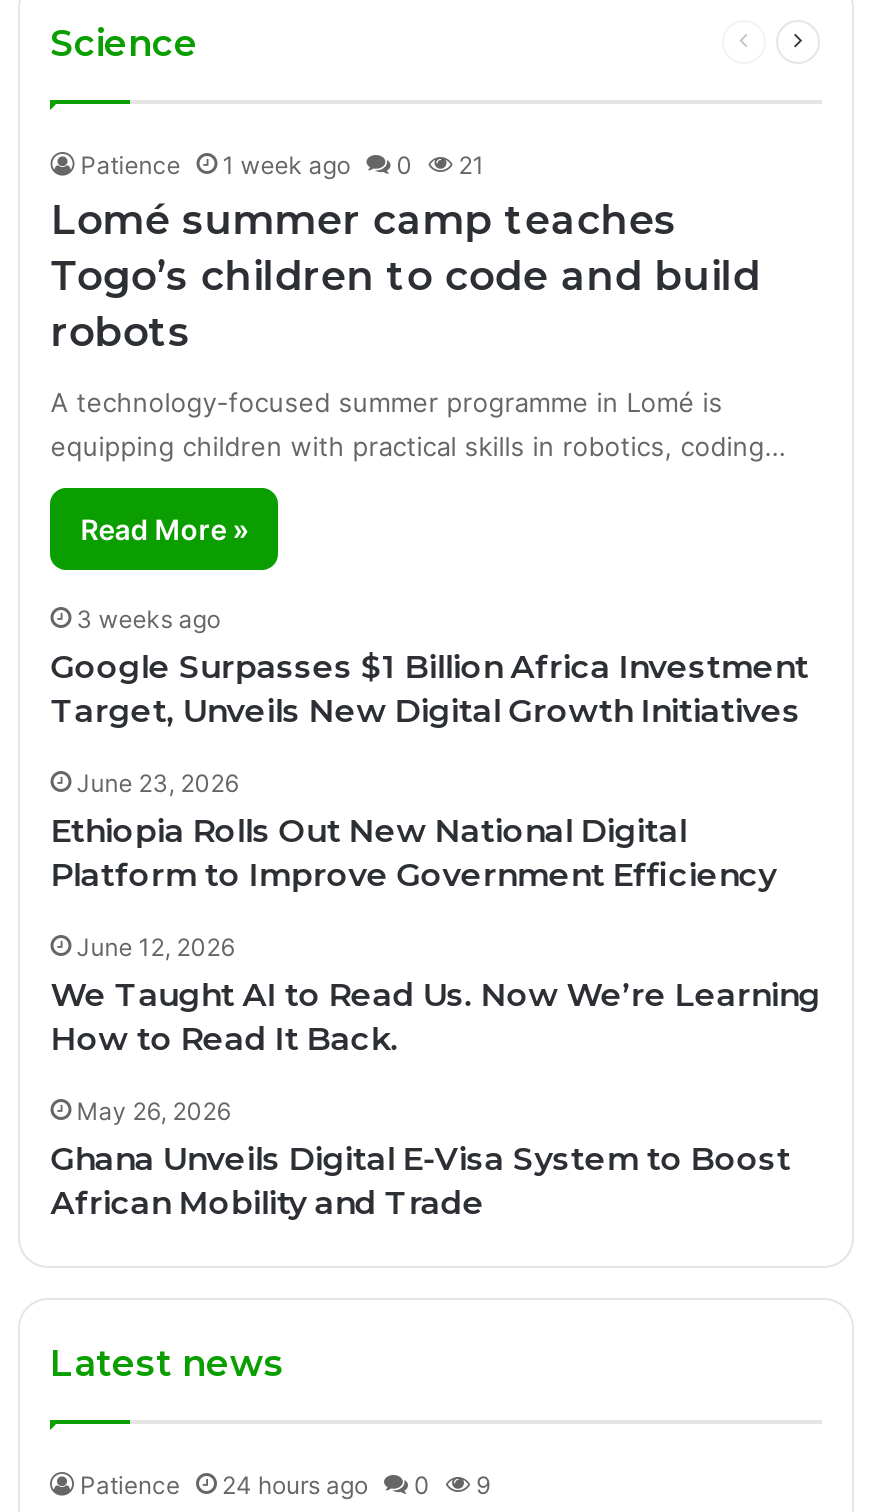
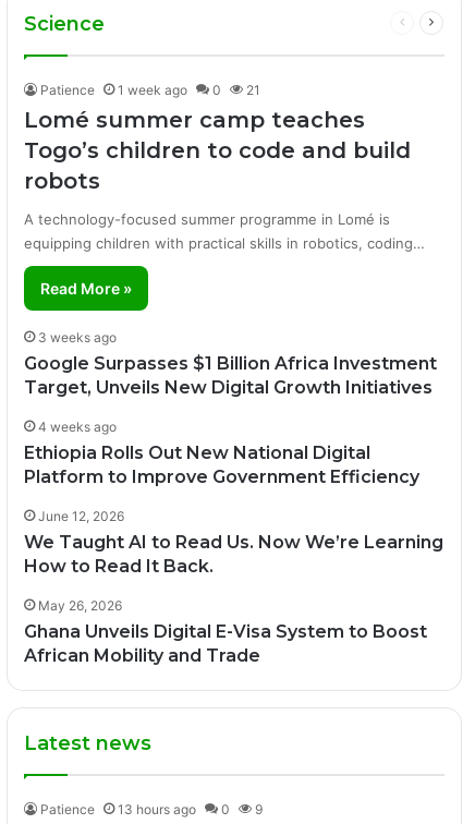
[77,768,239,798] June 23, 2026 -> [38,419,117,435] 4 weeks ago
[80,1470,490,1500] Patience 24 hours ago 0 9 -> [40,801,263,818] Patience 13 hours ago 0 9

